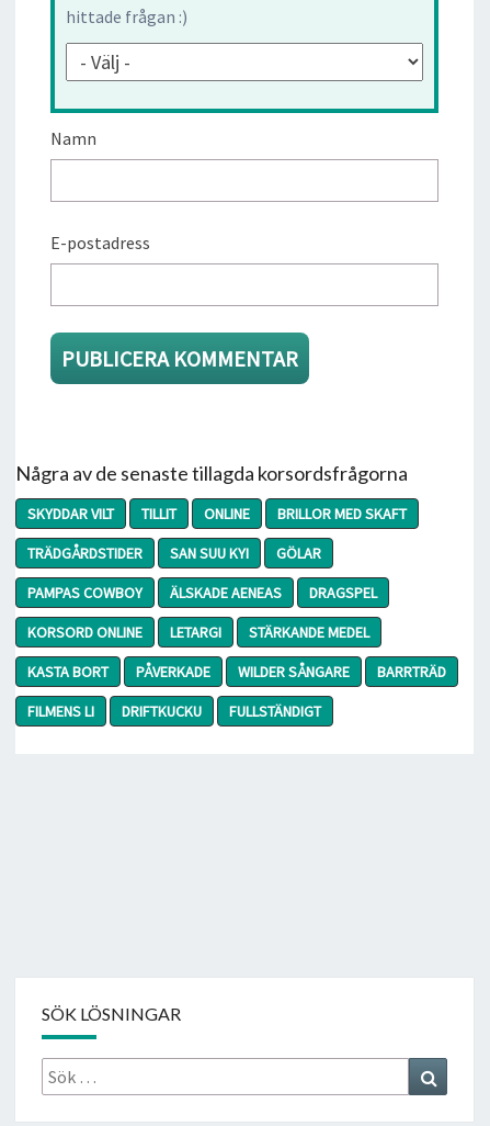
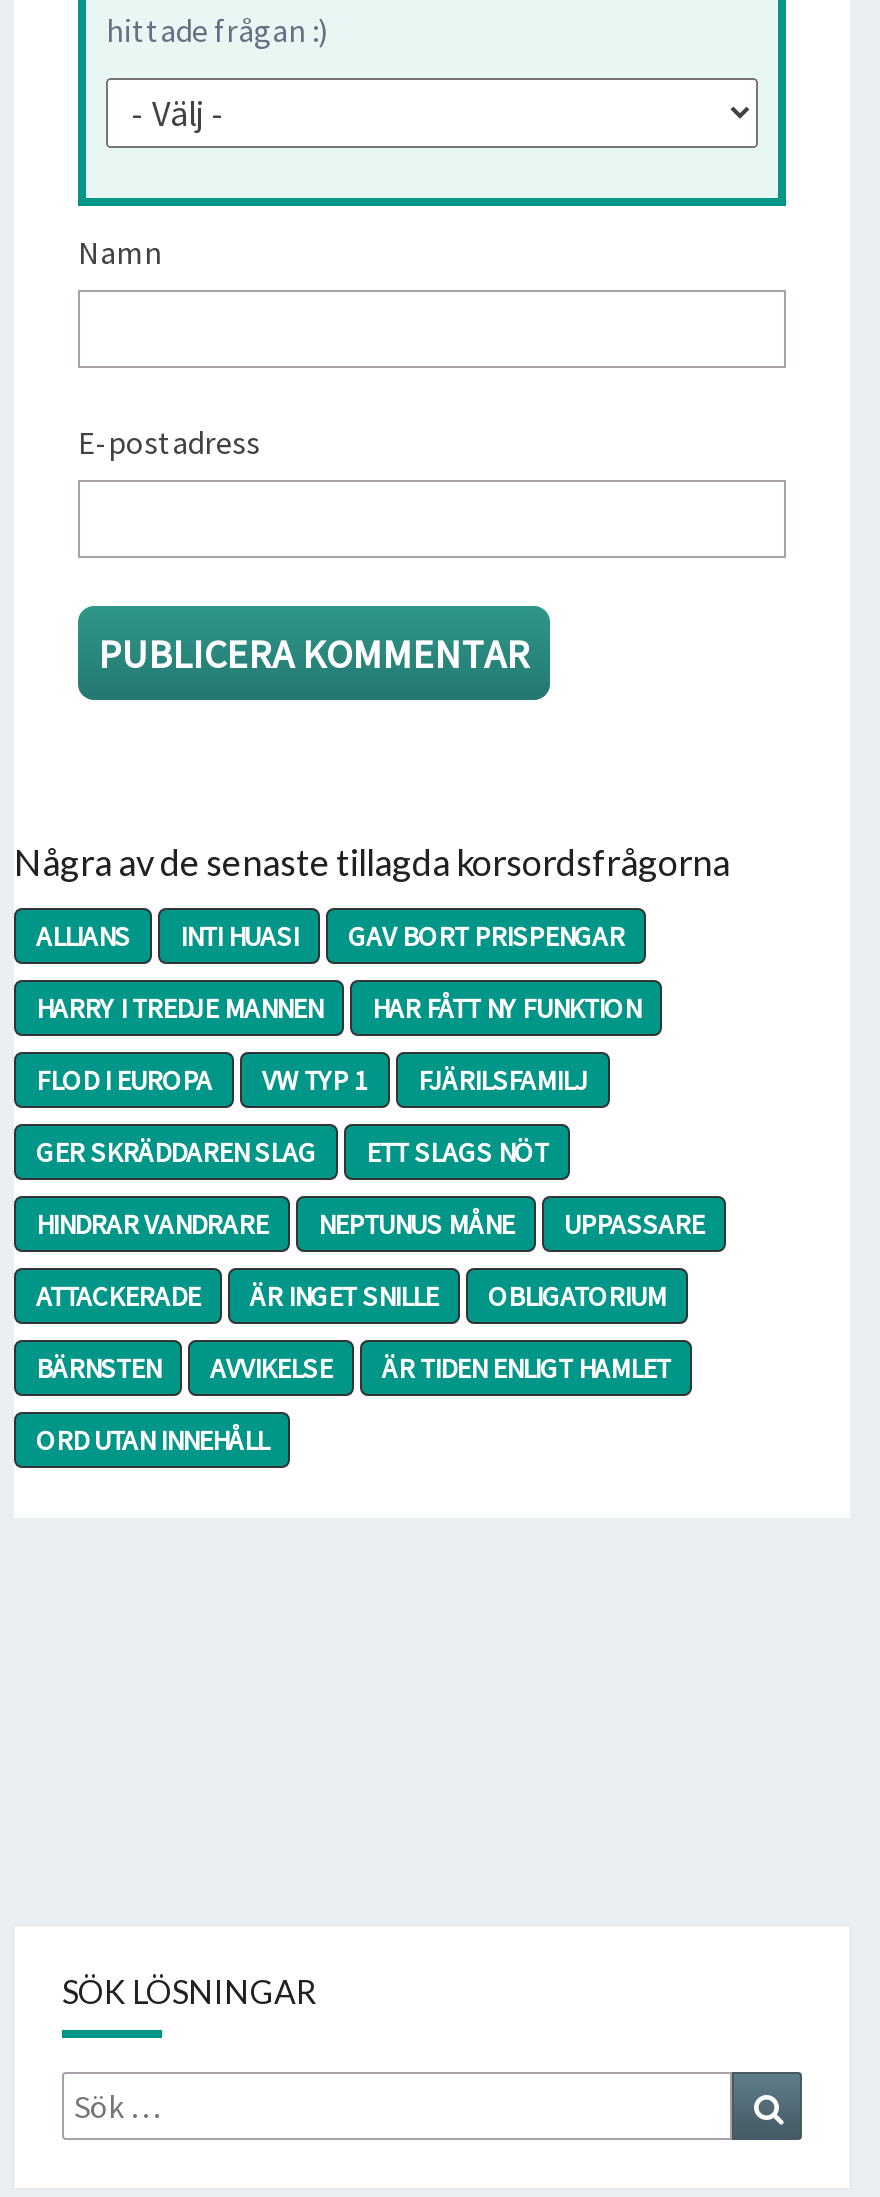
[27,504,446,721] SKYDDAR VILT | TILLIT | ONLINE | BRILLOR MED SKAFT | TRÄDGÅRDSTIDER | SAN SUU KYI | GÖLAR | PAMPAS COWBOY | ÄLSKADE AENEAS | DRAGSPEL | KORSORD ONLINE | LETARGI | STÄRKANDE MEDEL | KASTA BORT | PÅVERKADE | WILDER SÅNGARE | BARRTRÄD | FILMENS LI | DRIFTKUCKU | FULLSTÄNDIGT -> [36,918,704,1458] ALLIANS | INTI HUASI | GAV BORT PRISPENGAR | HARRY I TREDJE MANNEN | HAR FÅTT NY FUNKTION | FLOD I EUROPA | VW TYP 1 | FJÄRILSFAMILJ | GER SKRÄDDAREN SLAG | ETT SLAGS NÖT | HINDRAR VANDRARE | NEPTUNUS MÅNE | UPPASSARE | ATTACKERADE | ÄR INGET SNILLE | OBLIGATORIUM | BÄRNSTEN | AVVIKELSE | ÄR TIDEN ENLIGT HAMLET | ORD UTAN INNEHÅLL

